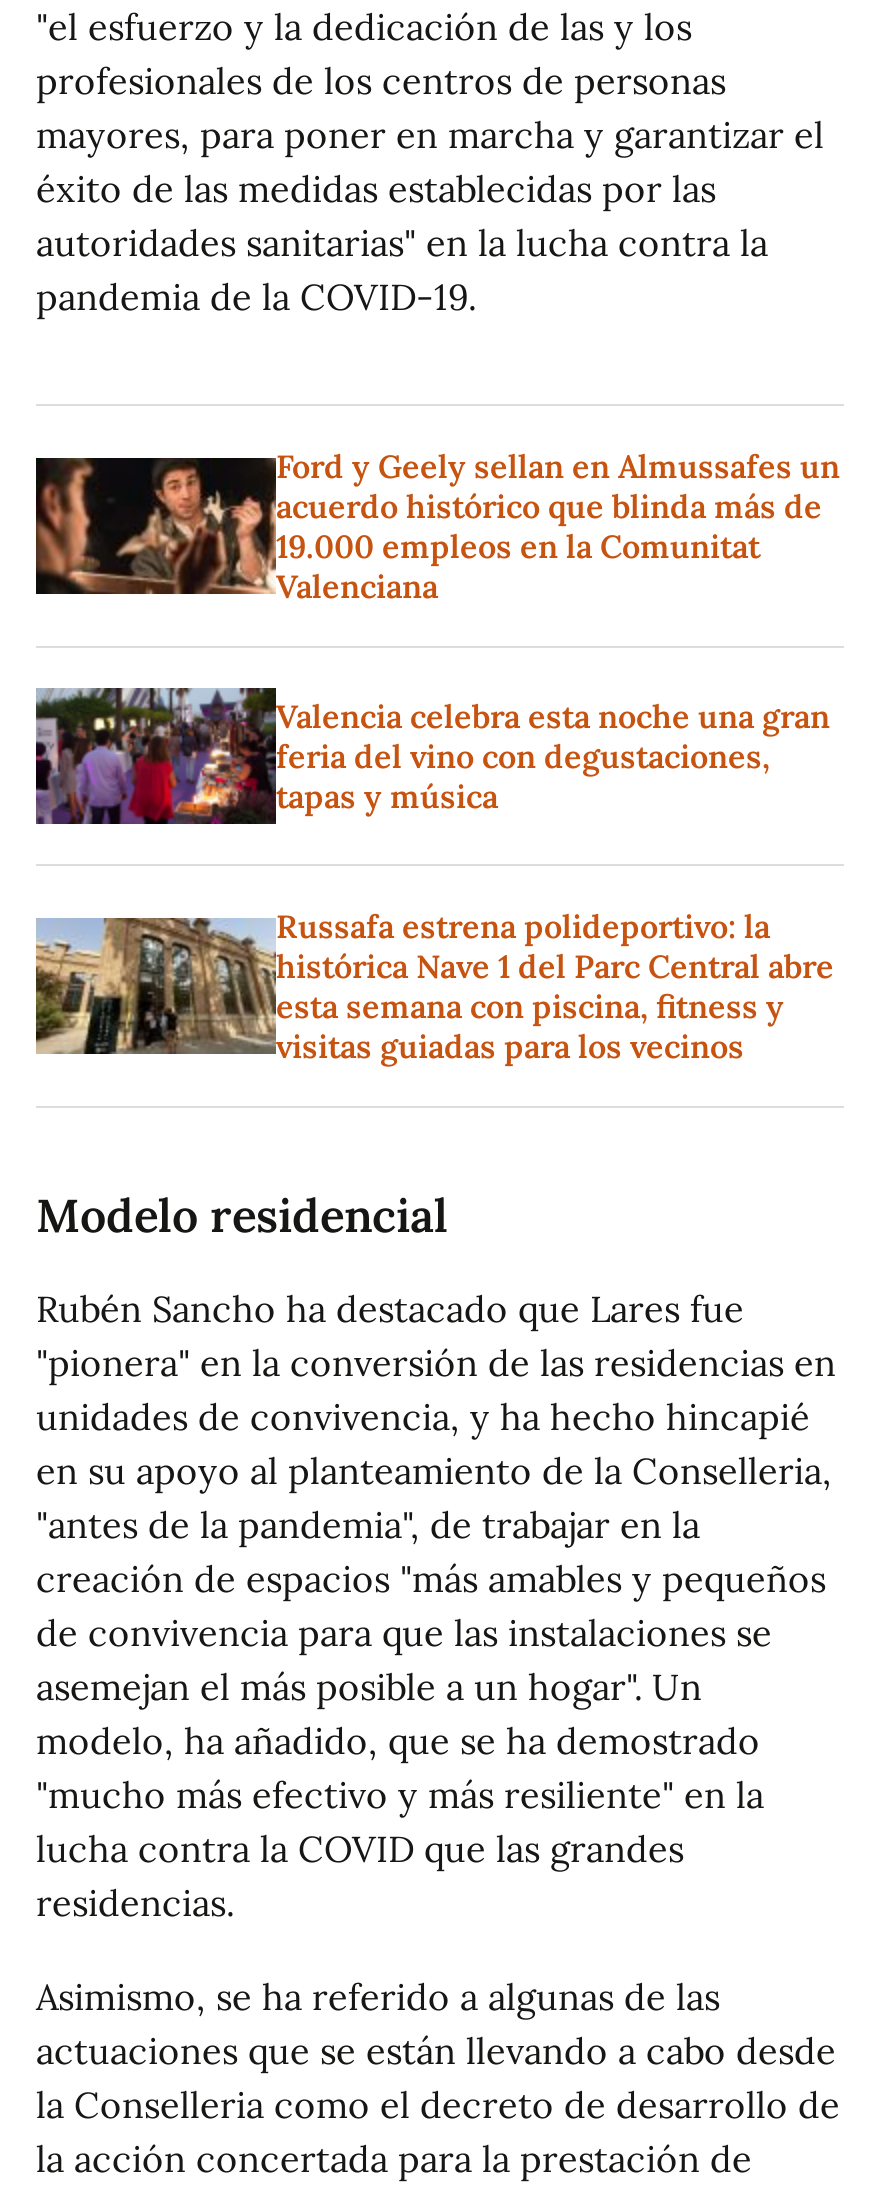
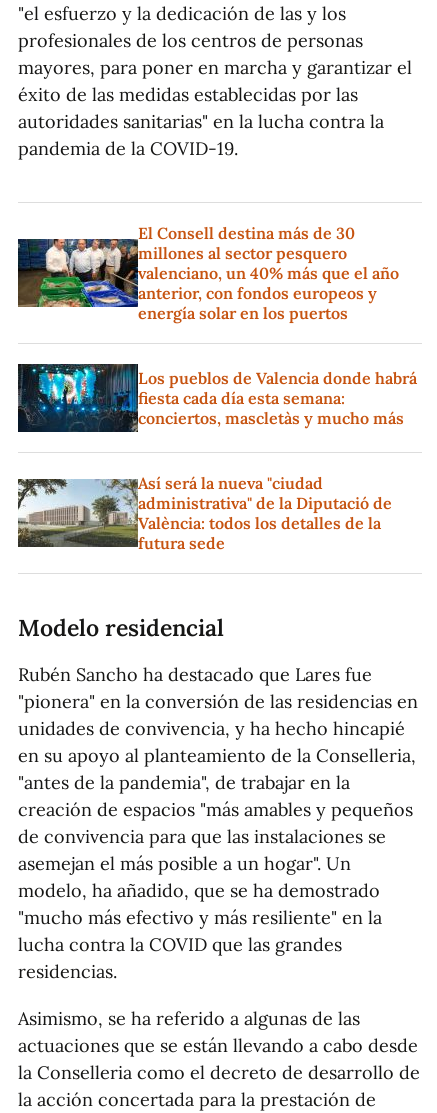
[36,446,840,606] [image] | Ford y Geely sellan en Almussafes un | acuerdo histórico que blinda más de | 19.000 empleos en la Comunitat | Valenciana -> [17,223,399,323] [image] | El Consell destina más de 30 | millones al sector pesquero | valenciano, un 40% más que el año | anterior, con fondos europeos y | energía solar en los puertos
[36,688,830,826] [image] | Valencia celebra esta noche una gran | feria del vino con degustaciones, | tapas y música -> [17,363,417,433] [image] | Los pueblos de Valencia donde habrá | fiesta cada día esta semana: | conciertos, mascletàs y mucho más
[36,906,834,1066] [image] | Russafa estrena polideportivo: la | histórica Nave 1 del Parc Central abre | esta semana con piscina, fitness y | visitas guiadas para los vecinos -> [17,473,392,553] [image] | Así será la nueva "ciudad | administrativa" de la Diputació de | València: todos los detalles de la | futura sede

